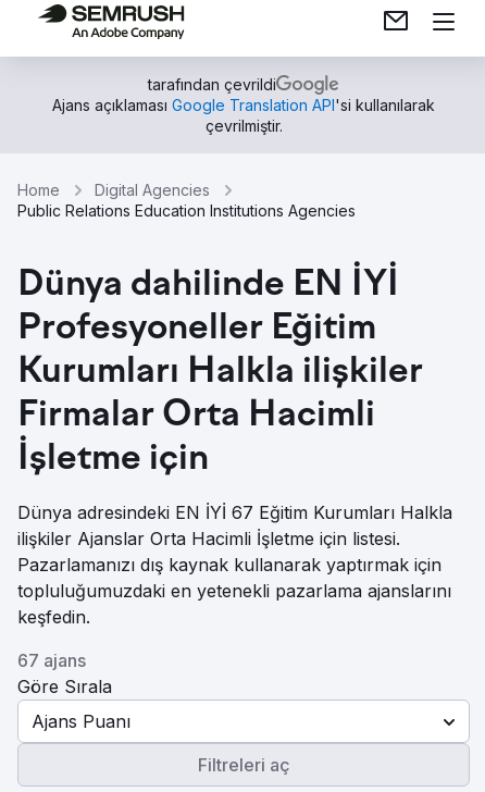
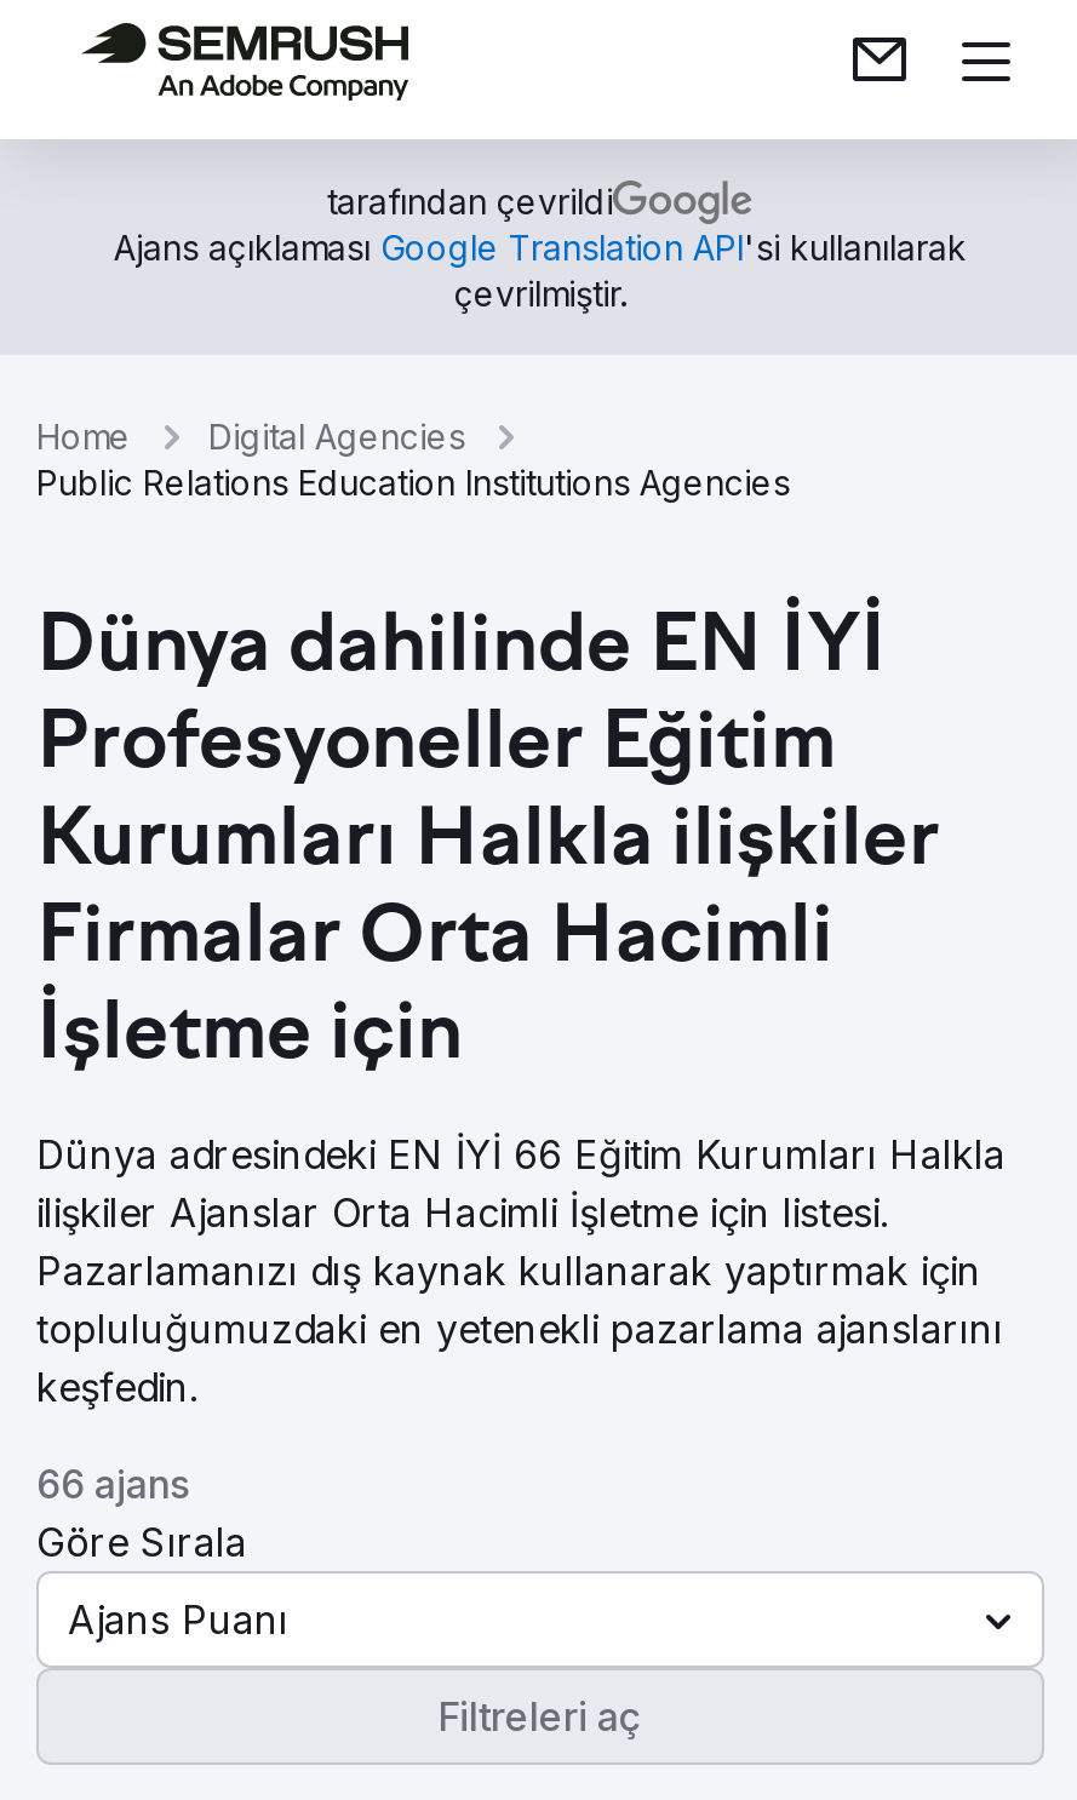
[17,502,452,523] Dünya adresindeki EN İYİ 67 Eğitim Kurumları Halkla -> [36,1130,1006,1179] Dünya adresindeki EN İYİ 66 Eğitim Kurumları Halkla
[17,649,86,671] 67 ajans -> [36,1460,189,1508] 66 ajans

